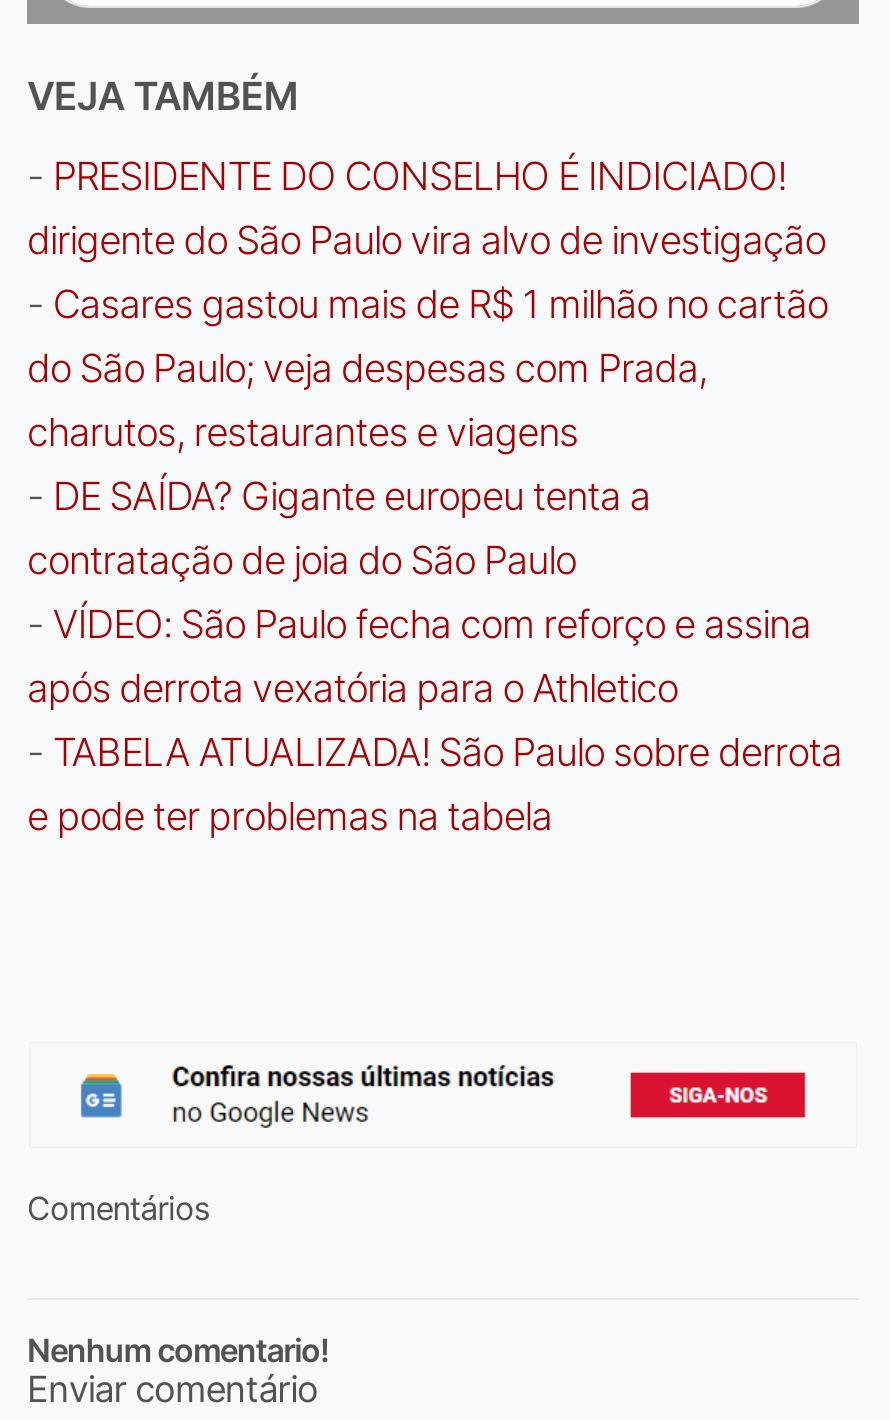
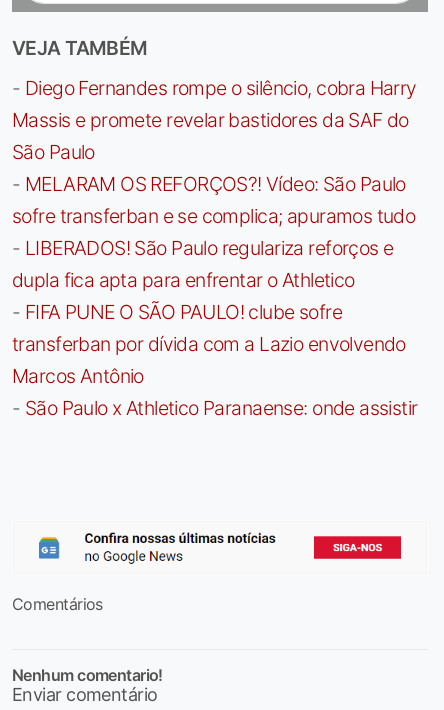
[27,151,842,839] - PRESIDENTE DO CONSELHO É INDICIADO! | dirigente do São Paulo vira alvo de investigação | - Casares gastou mais de R$ 1 milhão no cartão | do São Paulo; veja despesas com Prada, | charutos, restaurantes e viagens | - DE SAÍDA? Gigante europeu tenta a | contratação de joia do São Paulo | - VÍDEO: São Paulo fecha com reforço e assina | após derrota vexatória para o Athletico | - TABELA ATUALIZADA! São Paulo sobre derrota | e pode ter problemas na tabela -> [12,76,417,420] - Diego Fernandes rompe o silêncio, cobra Harry | Massis e promete revelar bastidores da SAF do | São Paulo | - MELARAM OS REFORÇOS?! Vídeo: São Paulo | sofre transferban e se complica; apuramos tudo | - LIBERADOS! São Paulo regulariza reforços e | dupla fica apta para enfrentar o Athletico | - FIFA PUNE O SÃO PAULO! clube sofre | transferban por dívida com a Lazio envolvendo | Marcos Antônio | - São Paulo x Athletico Paranaense: onde assistir

